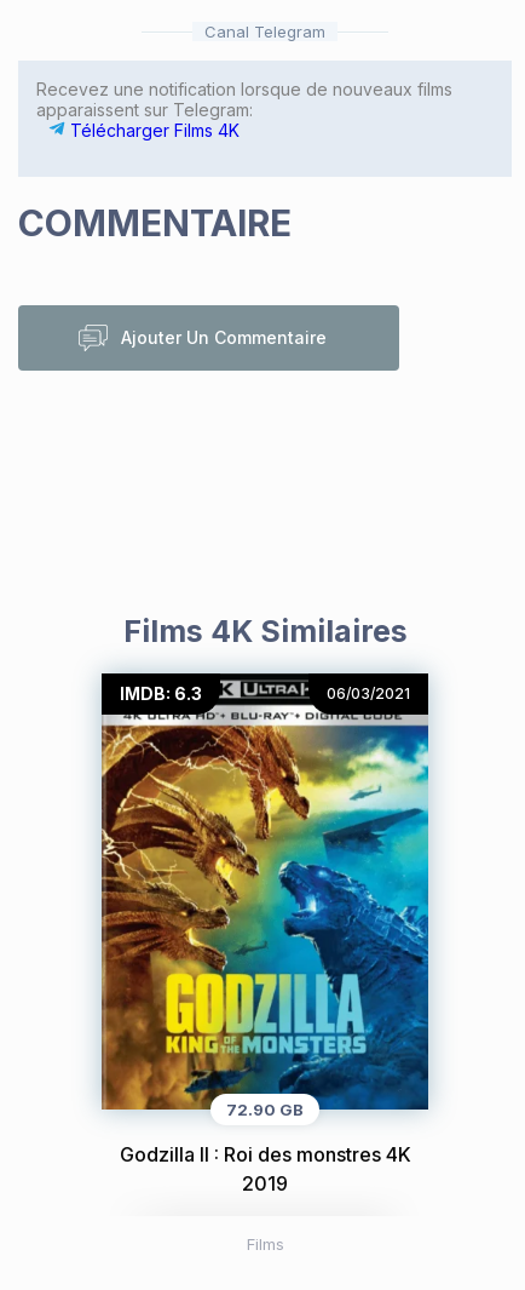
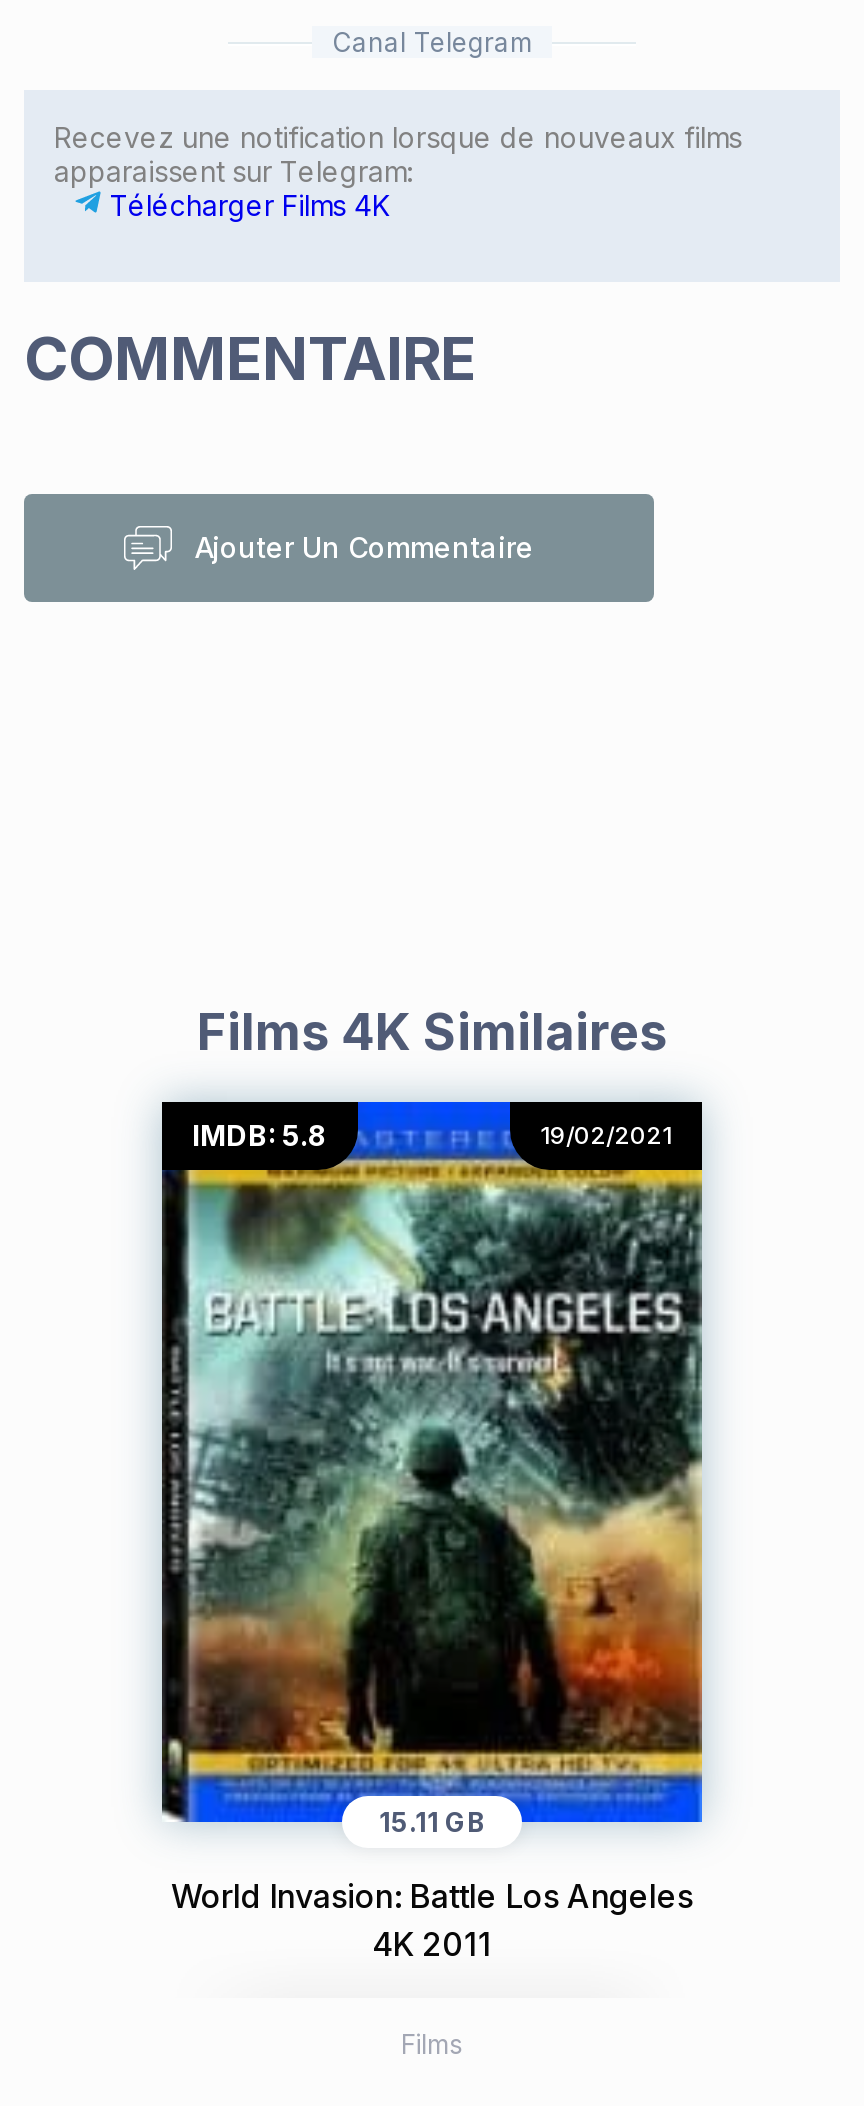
[100,672,429,1111] [image] | IMDB: 6.3 | 06/03/2021 -> [160,1100,704,1824] [image] | IMDB: 5.8 | 19/02/2021
[226,1100,304,1119] 72.90 GB -> [379,1806,485,1838] 15.11 GB
[119,1142,411,1196] Godzilla II : Roi des monstres 4K | 2019 -> [171,1876,693,1964] World Invasion: Battle Los Angeles | 4K 2011

